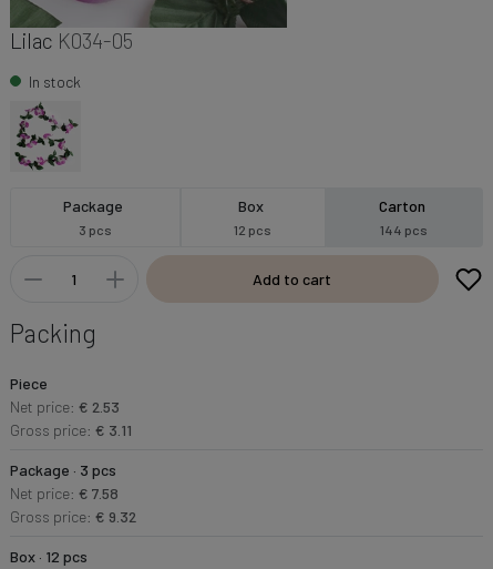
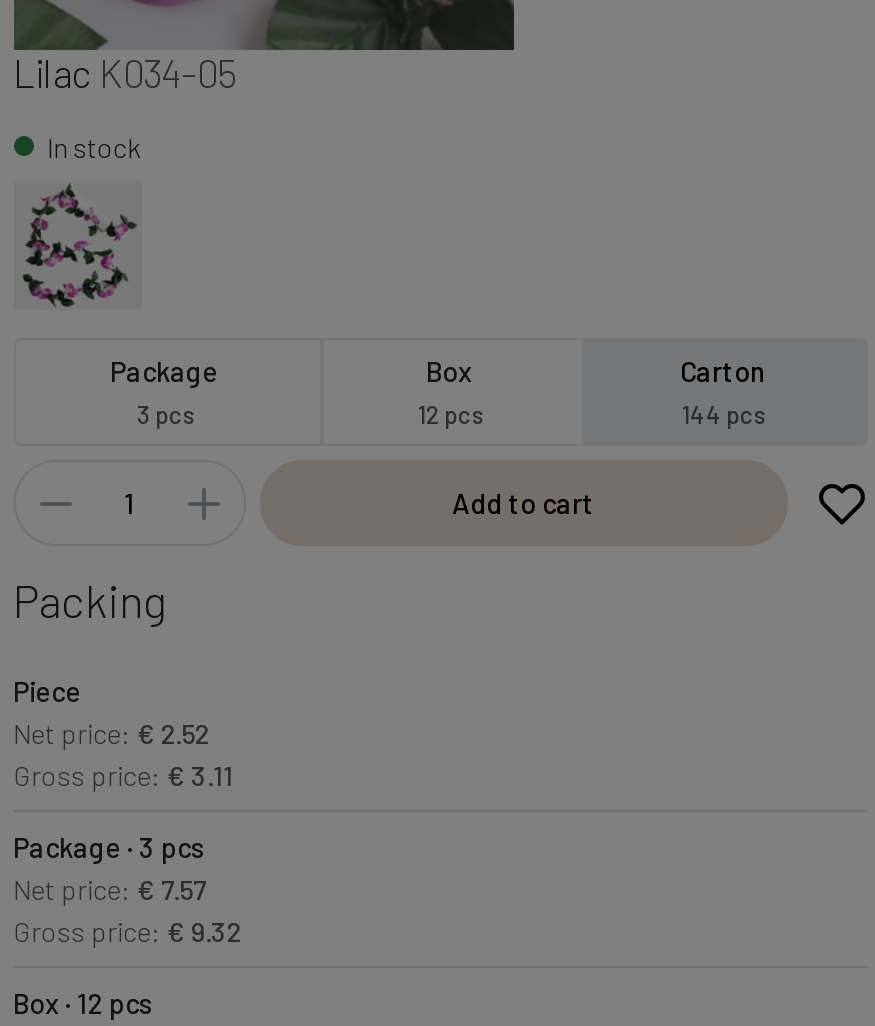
[9,397,119,415] Net price: € 2.53 -> [13,715,209,749] Net price: € 2.52
[9,483,118,502] Net price: € 7.58 -> [13,871,207,905] Net price: € 7.57

